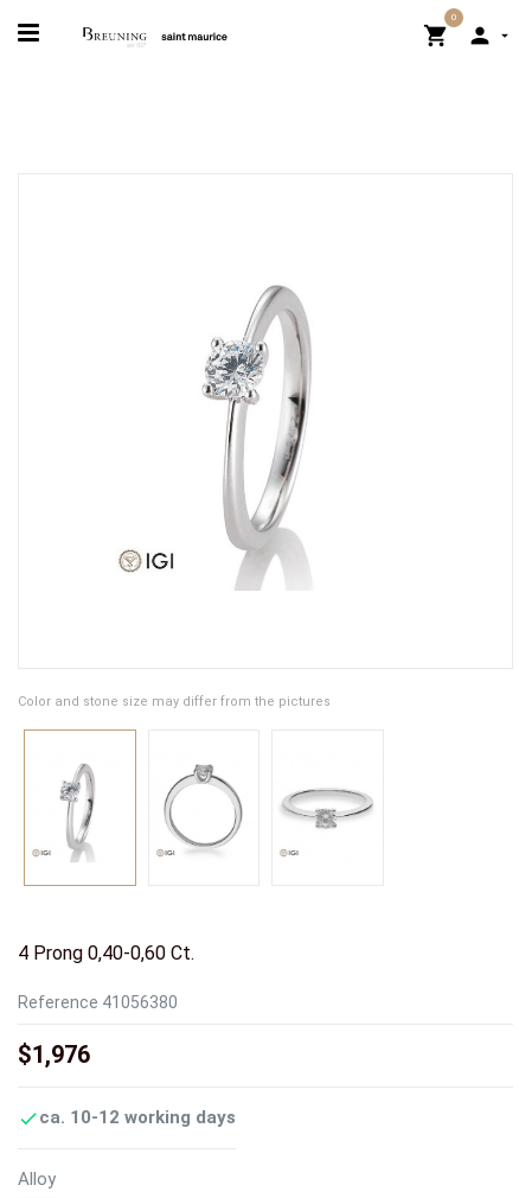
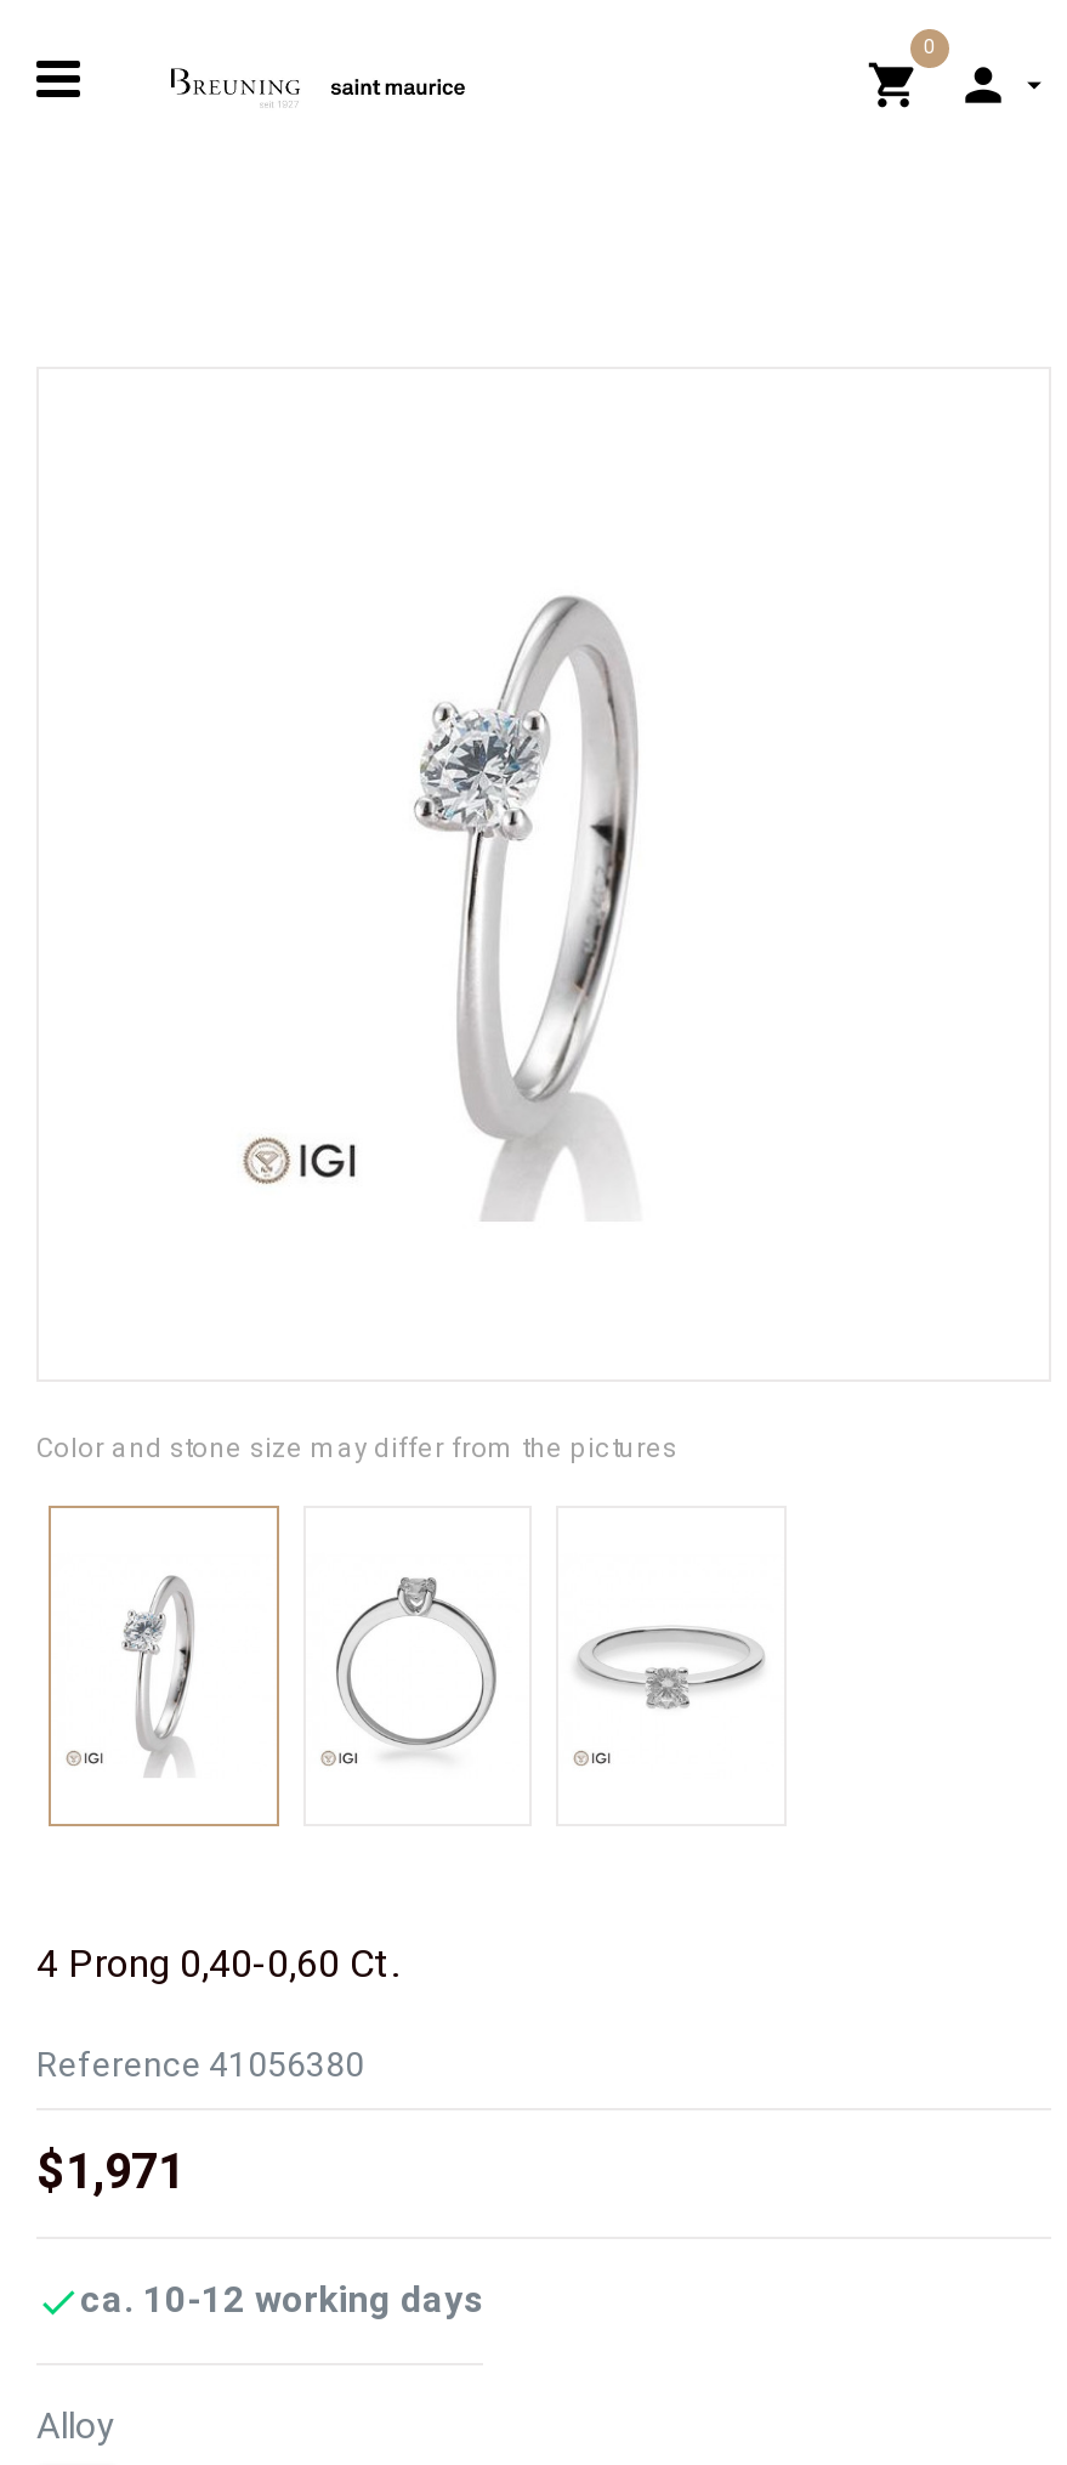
[18,1040,90,1068] $1,976 -> [36,2142,185,2200] $1,971

